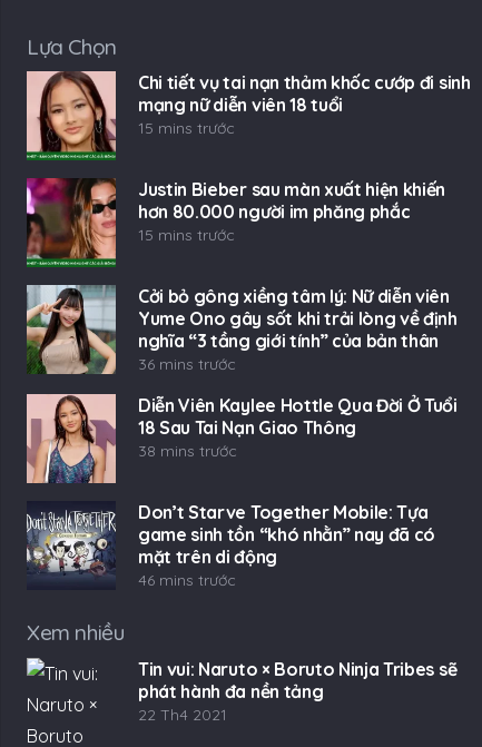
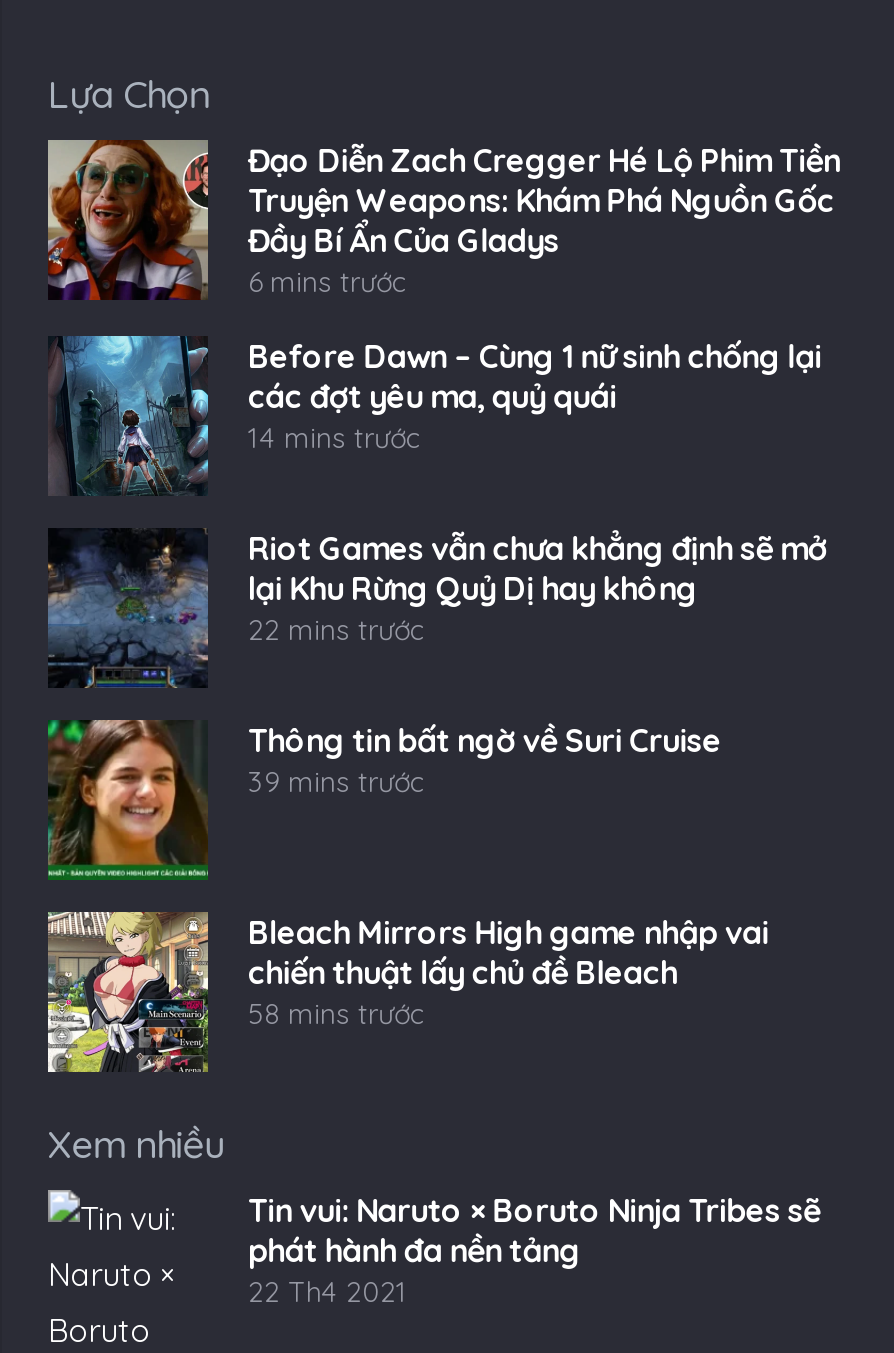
[26,70,470,161] [image] | Chi tiết vụ tai nạn thảm khốc cướp đi sinh | mạng nữ diễn viên 18 tuổi | 15 mins trước -> [46,139,840,301] [image] | Đạo Diễn Zach Cregger Hé Lộ Phim Tiền | Truyện Weapons: Khám Phá Nguồn Gốc | Đầy Bí Ẩn Của Gladys | 6 mins trước
[26,177,445,268] [image] | Justin Bieber sau màn xuất hiện khiến | hơn 80.000 người im phăng phắc | 15 mins trước -> [48,331,822,495] [image] | Before Dawn – Cùng 1 nữ sinh chống lại | các đợt yêu ma, quỷ quái | 14 mins trước
[26,284,457,376] [image] | Cởi bỏ gông xiềng tâm lý: Nữ diễn viên | Yume Ono gây sốt khi trải lòng về định | nghĩa “3 tầng giới tính” của bản thân | 36 mins trước -> [46,523,827,689] [image] | Riot Games vẫn chưa khẳng định sẽ mở | lại Khu Rừng Quỷ Dị hay không | 22 mins trước
[26,393,457,484] [image] | Diễn Viên Kaylee Hottle Qua Đời Ở Tuổi | 18 Sau Tai Nạn Giao Thông | 38 mins trước -> [46,719,722,881] [image] | Thông tin bất ngờ về Suri Cruise | 39 mins trước
[27,501,435,591] [image] | Don’t Starve Together Mobile: Tựa | game sinh tồn “khó nhằn” nay đã có | mặt trên di động | 46 mins trước -> [46,909,769,1075] [image] | Bleach Mirrors High game nhập vai | chiến thuật lấy chủ đề Bleach | 58 mins trước

